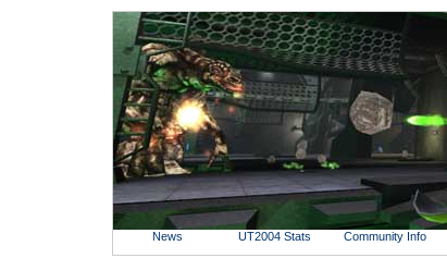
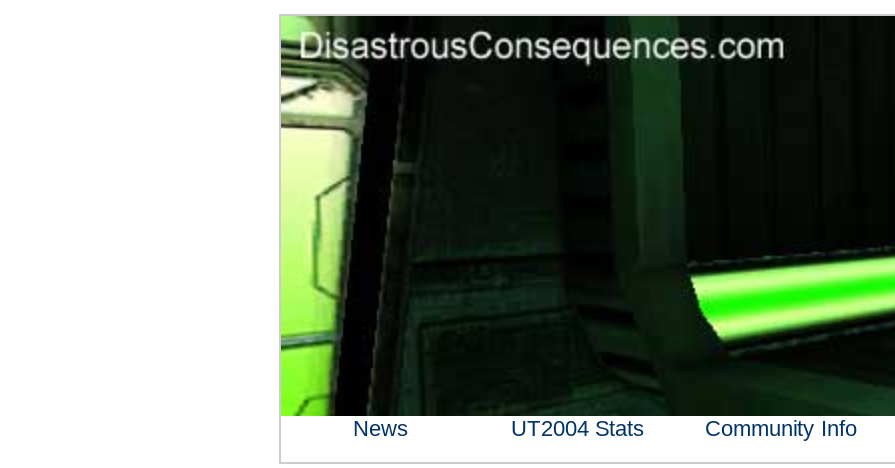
[112,11,444,231] [image] -> [279,14,889,418] [image]

